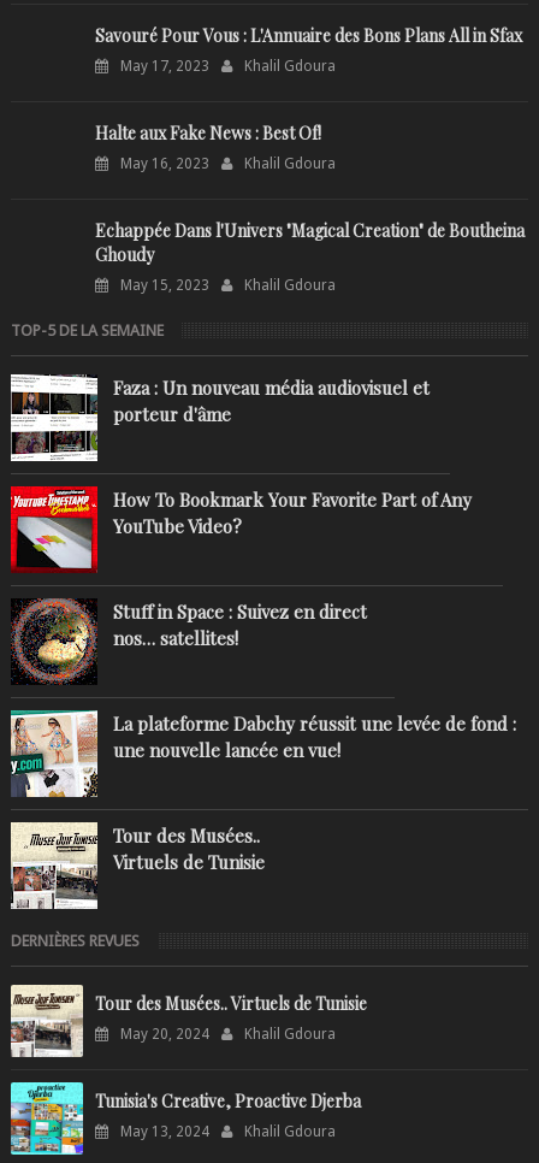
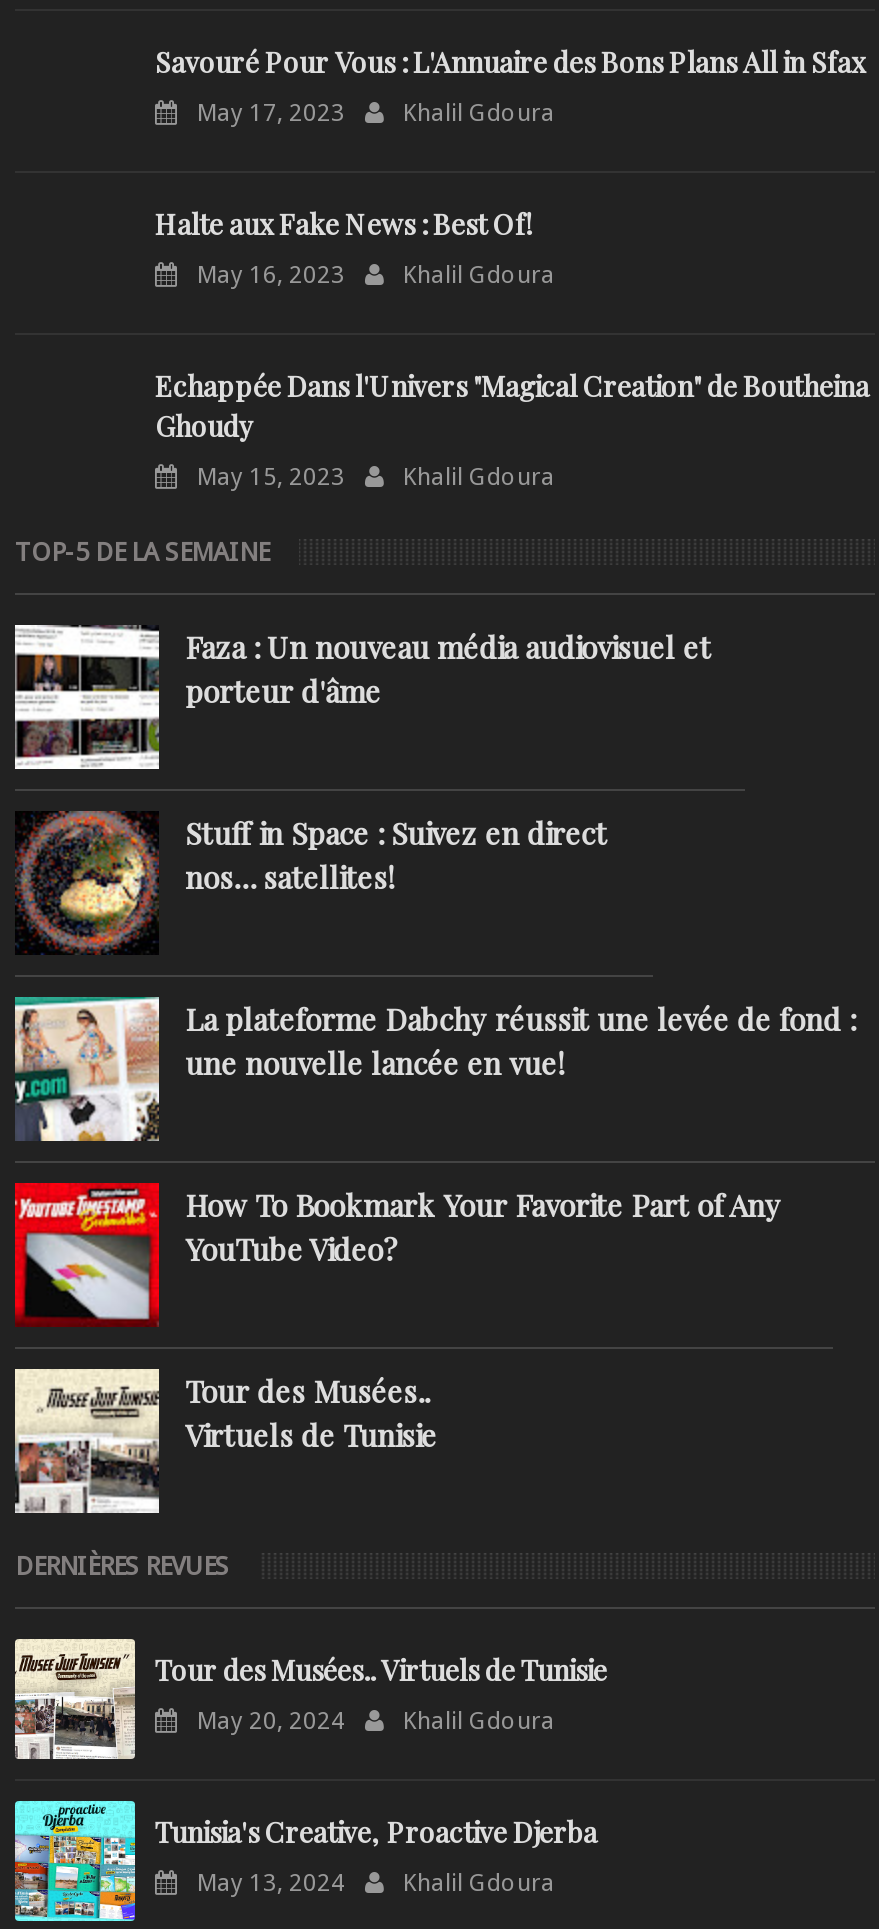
moved [10,485,472,573] -> [13,1181,781,1327]: [image] | How To Bookmark Your Favorite Part of Any | YouTube Video?
moved [8,596,516,762] -> [11,807,855,1082]: [image] | Stuff in Space : Suivez en direct | nos… satellites! | La plateforme Dabchy réussit une levée de fond : | une nouvelle lancée en vue!

